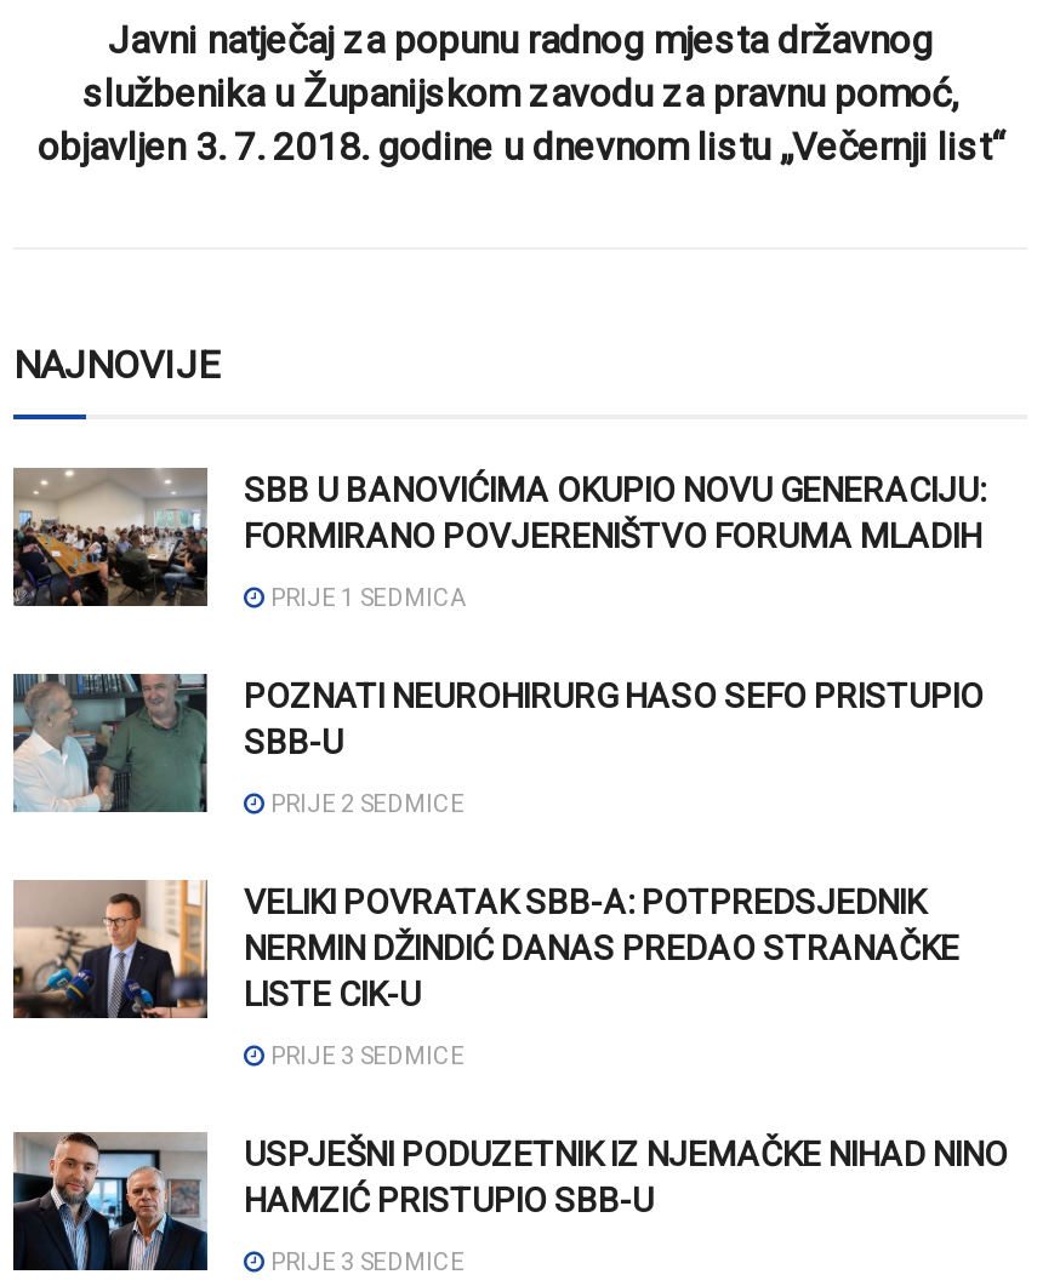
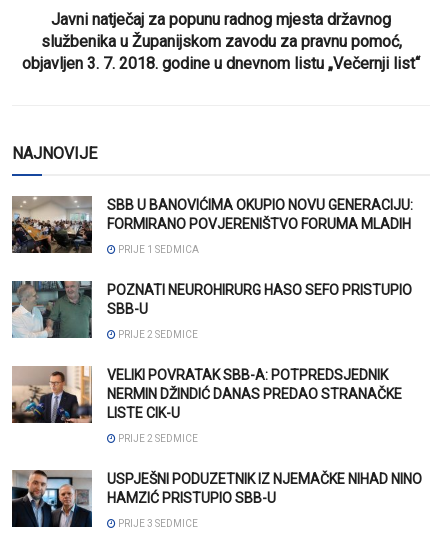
[266,1041,465,1068] PRIJE 3 SEDMICE -> [116,433,198,444] PRIJE 2 SEDMICE

